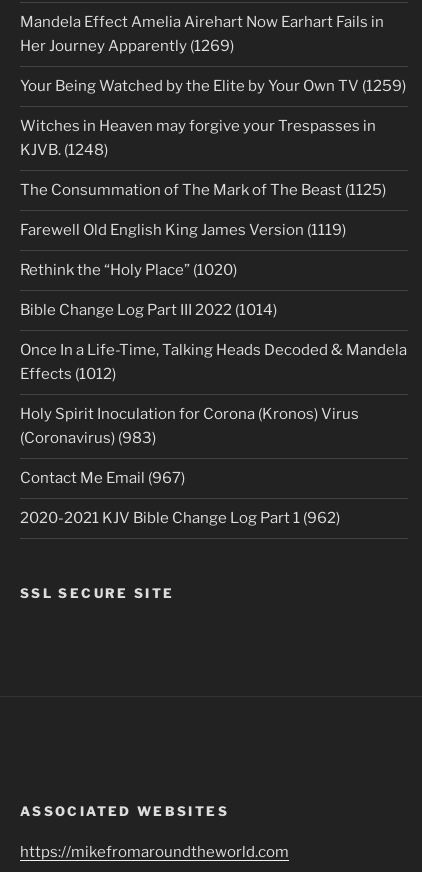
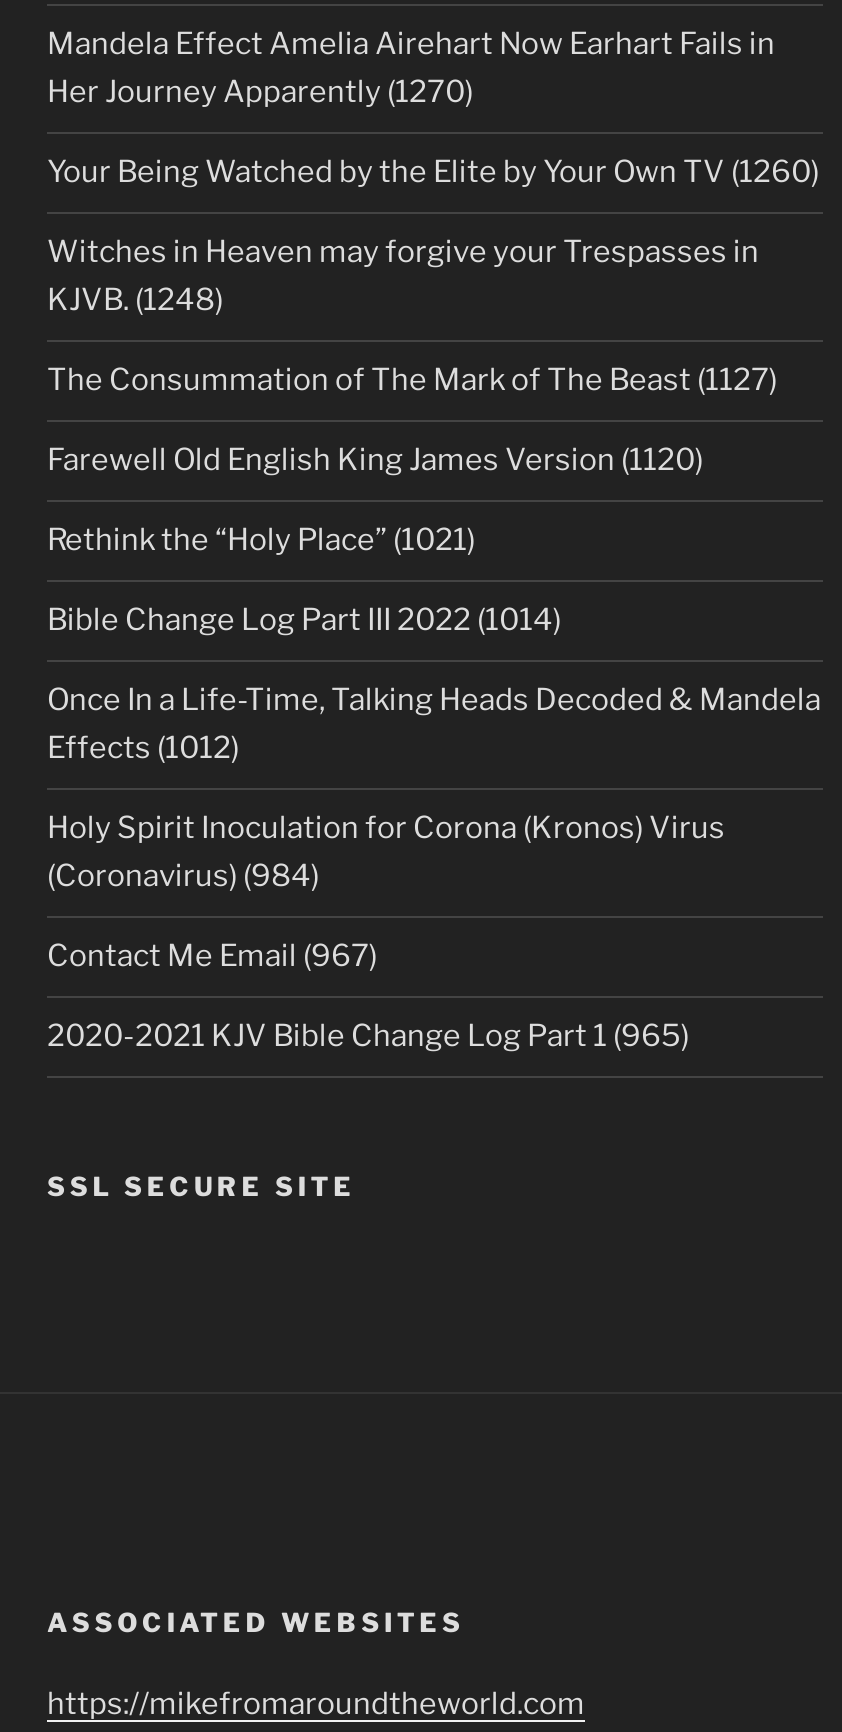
[20,37,234,55] Her Journey Apparently (1269) -> [47,74,473,110] Her Journey Apparently (1270)
[20,77,406,95] Your Being Watched by the Elite by Your Own TV (1259) -> [47,154,819,190] Your Being Watched by the Elite by Your Own TV (1260)
[20,181,386,199] The Consummation of The Mark of The Beast (1125) -> [47,362,777,398] The Consummation of The Mark of The Beast (1127)
[20,221,346,239] Farewell Old English King James Version (1119) -> [47,442,703,478] Farewell Old English King James Version (1120)
[20,261,237,279] Rethink the “Holy Place” (1020) -> [47,522,475,558] Rethink the “Holy Place” (1021)
[20,429,156,447] (Coronavirus) (983) -> [47,858,319,894] (Coronavirus) (984)
[20,509,340,527] 2020-2021 KJV Bible Change Log Part 1 (962) -> [47,1018,689,1054] 2020-2021 KJV Bible Change Log Part 1 (965)

